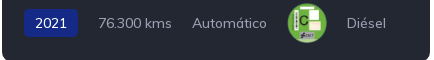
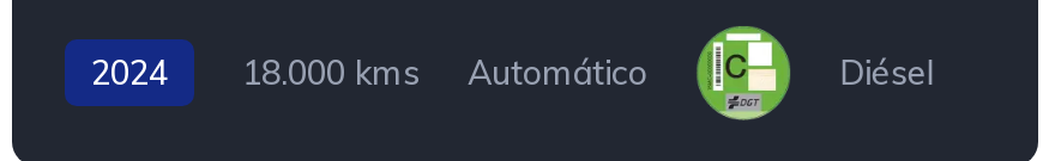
[35,14,172,32] 2021 | 76.300 kms -> [91,52,420,95] 2024 | 18.000 kms

